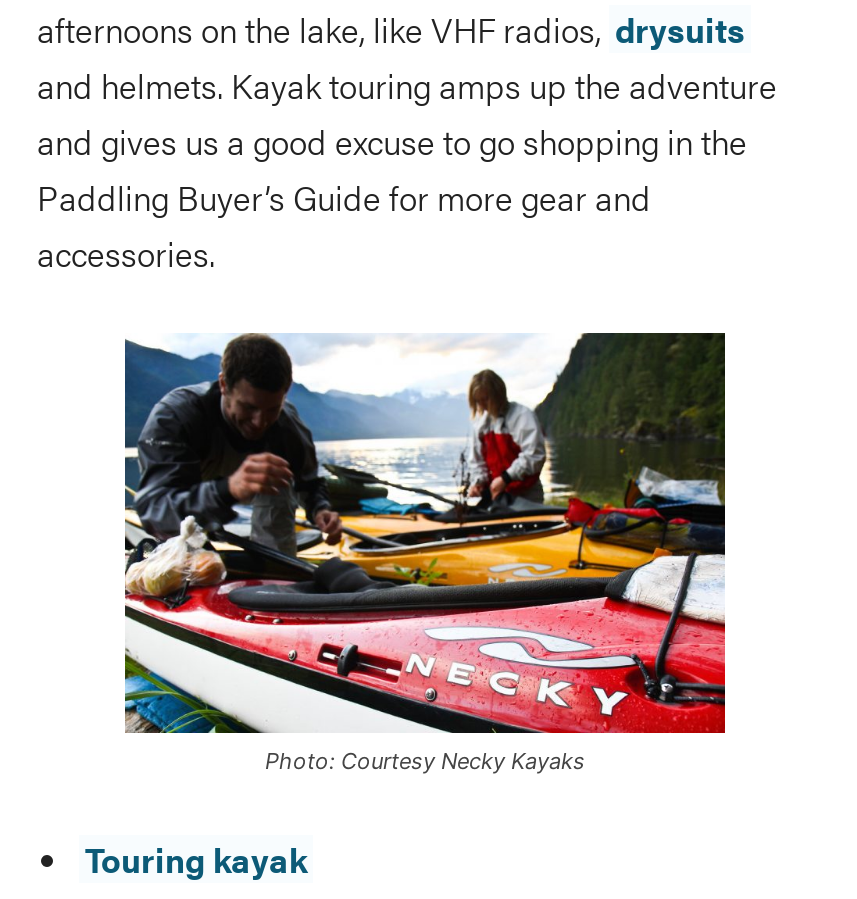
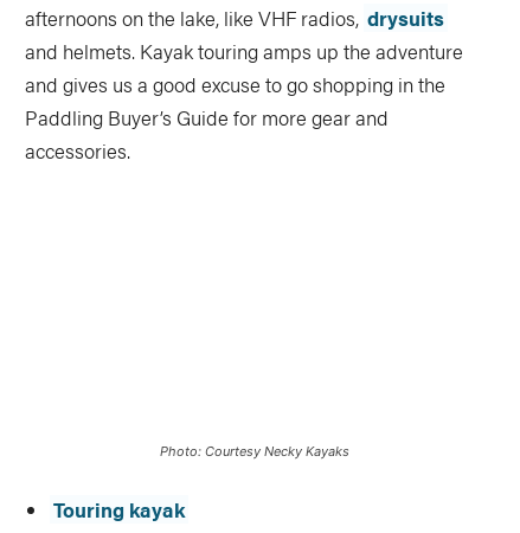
[123,330,727,736] [image] -> none

